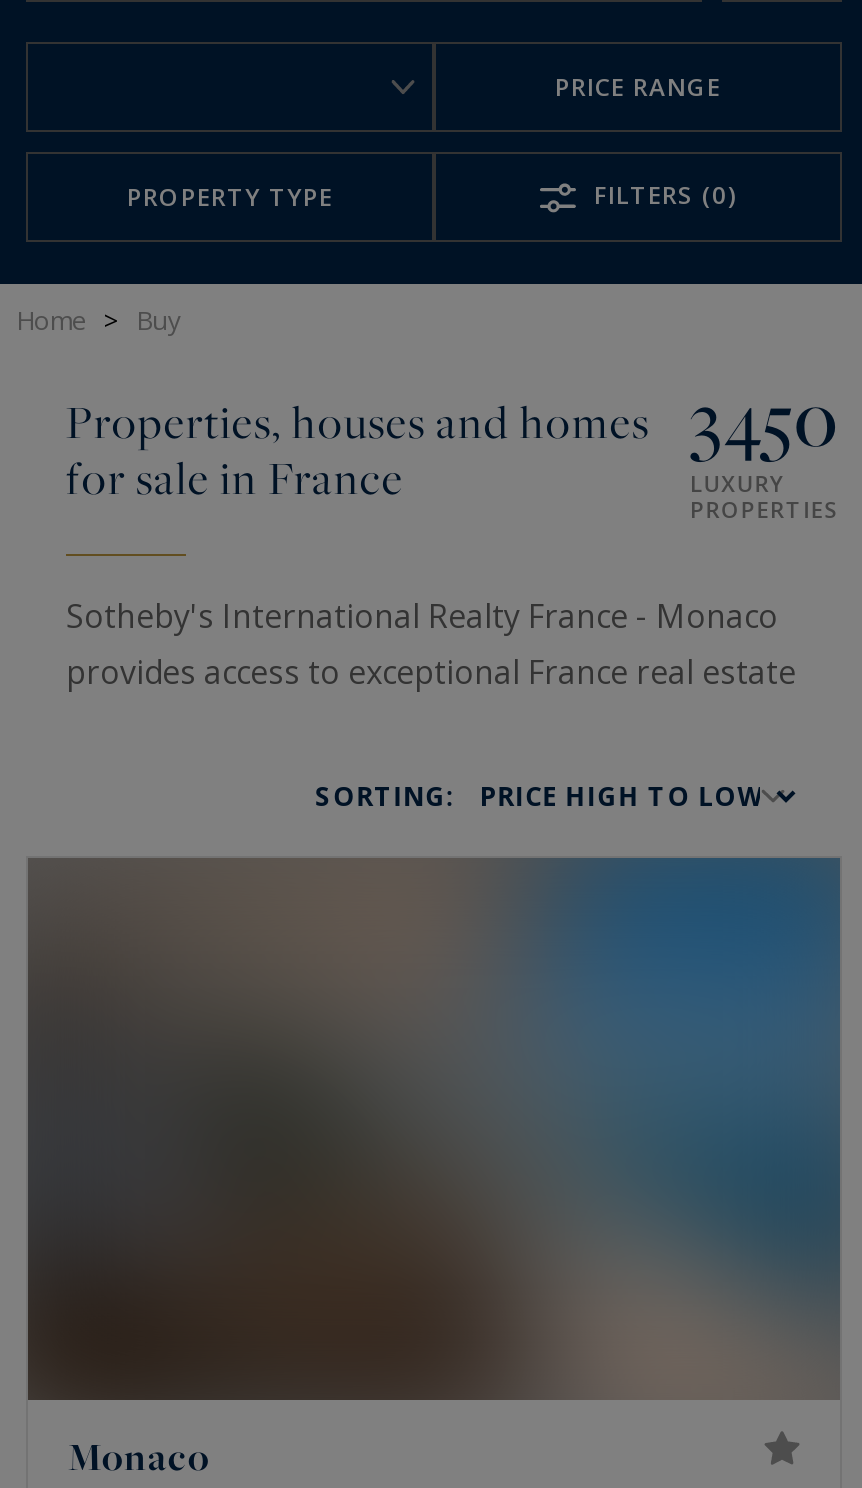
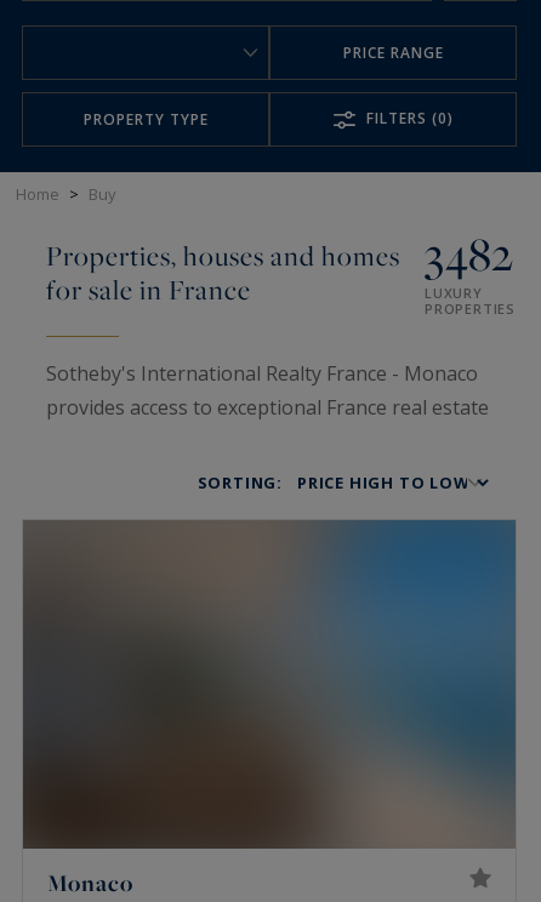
[66,368,838,468] Properties, houses and homes 3450 -> [46,223,513,284] Properties, houses and homes 3482

